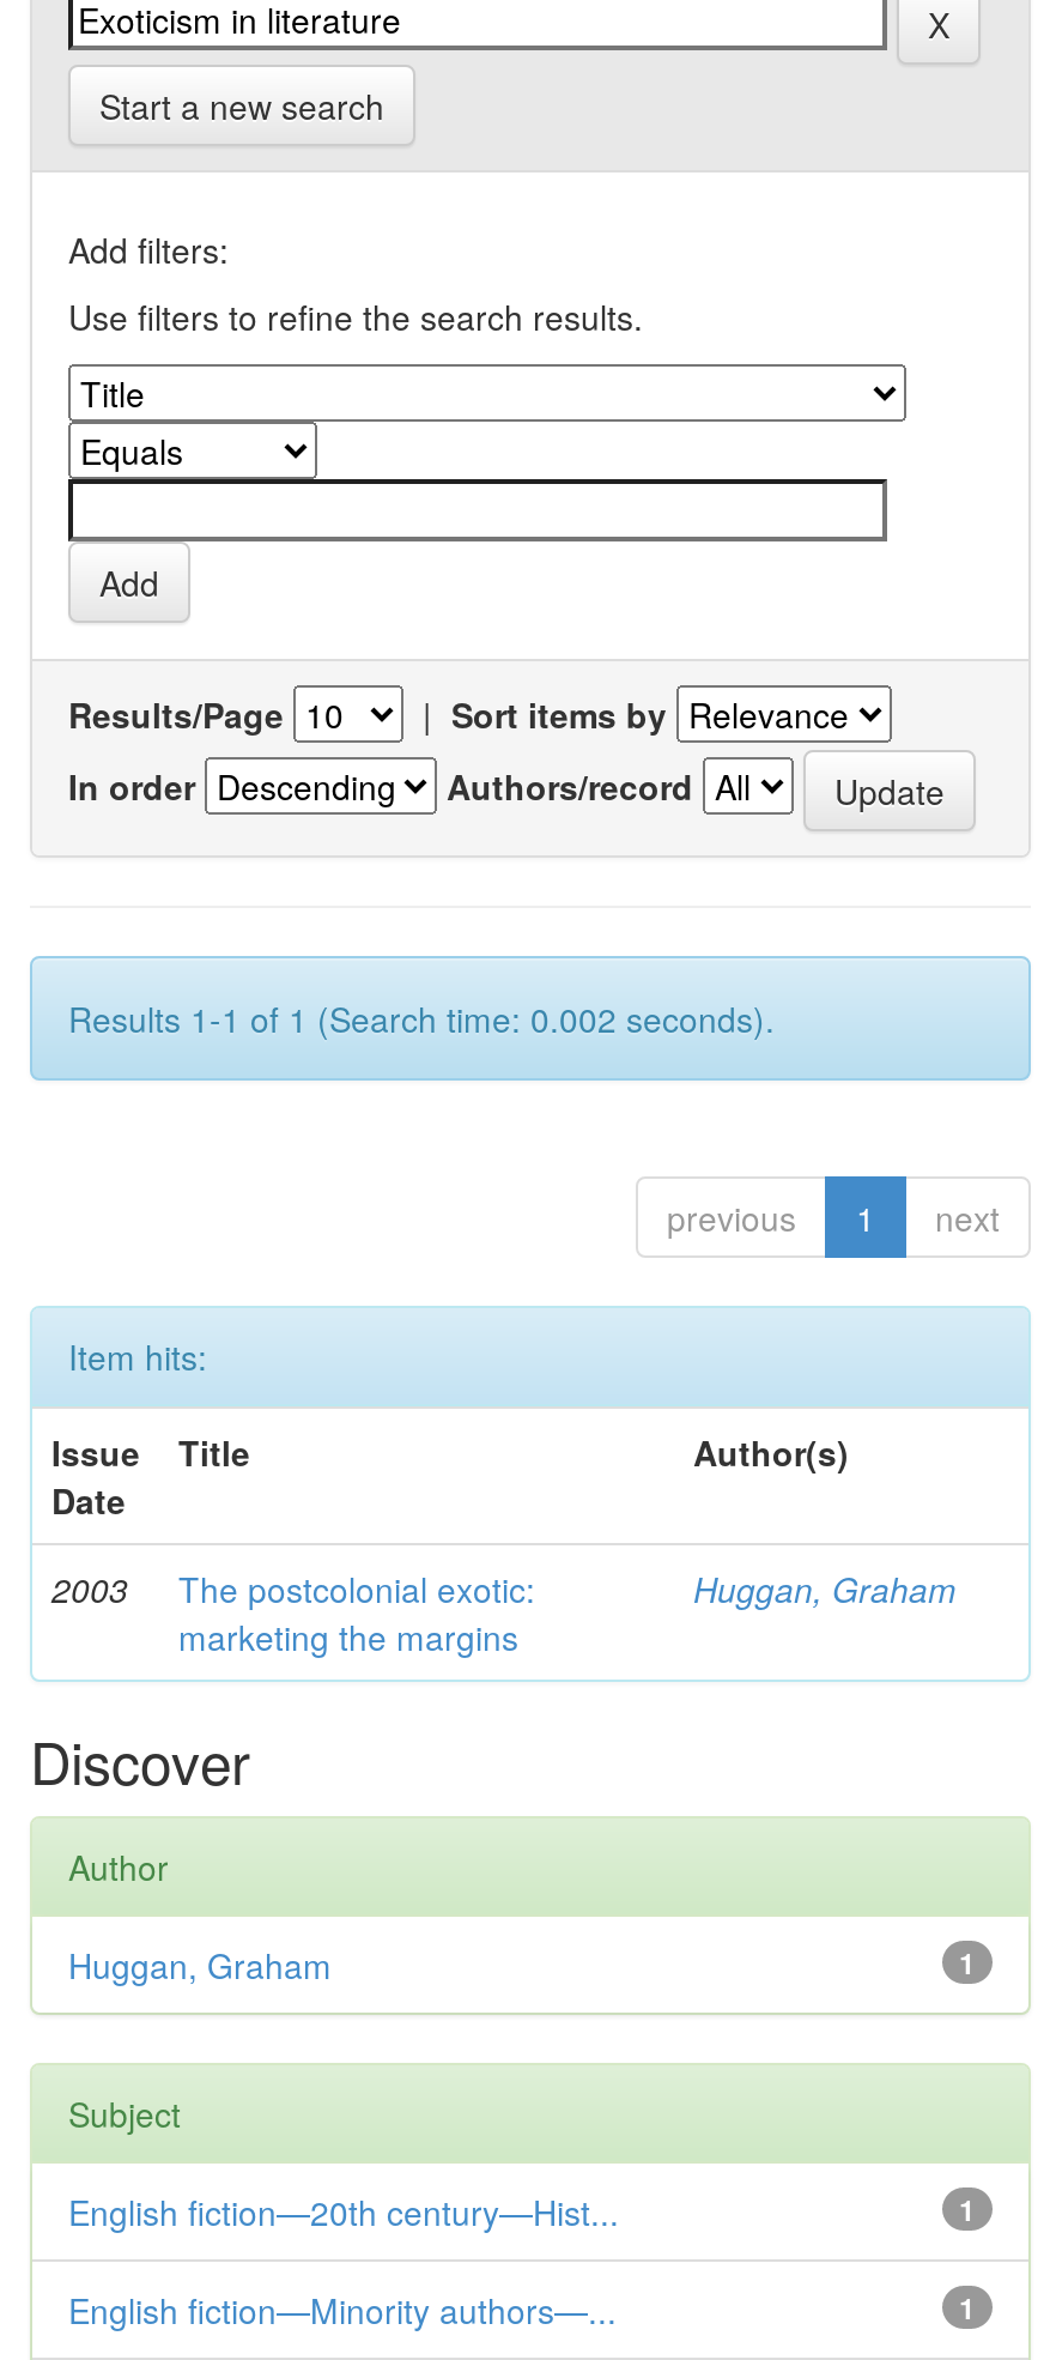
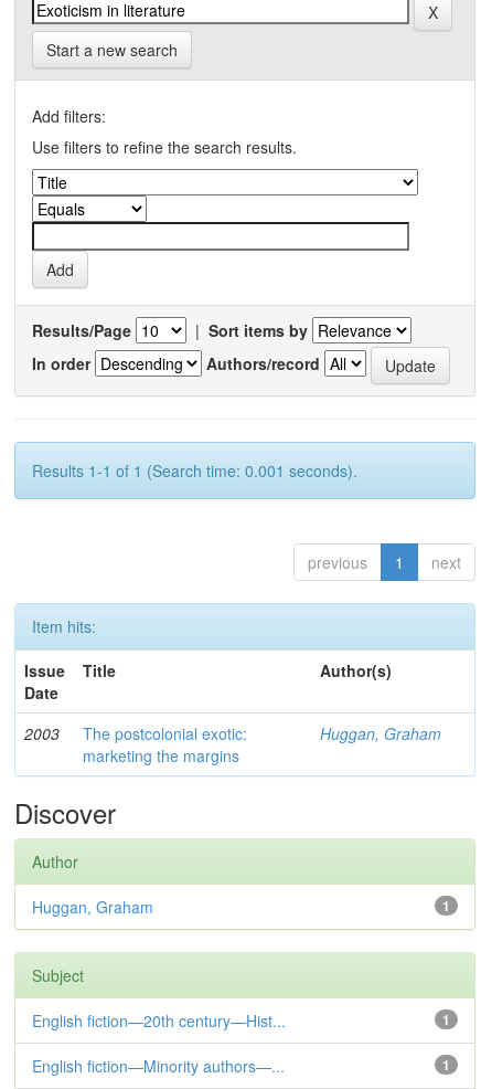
[68,994,775,1042] Results 1-1 of 1 (Search time: 0.002 seconds). -> [32,459,357,482] Results 1-1 of 1 (Search time: 0.001 seconds).

